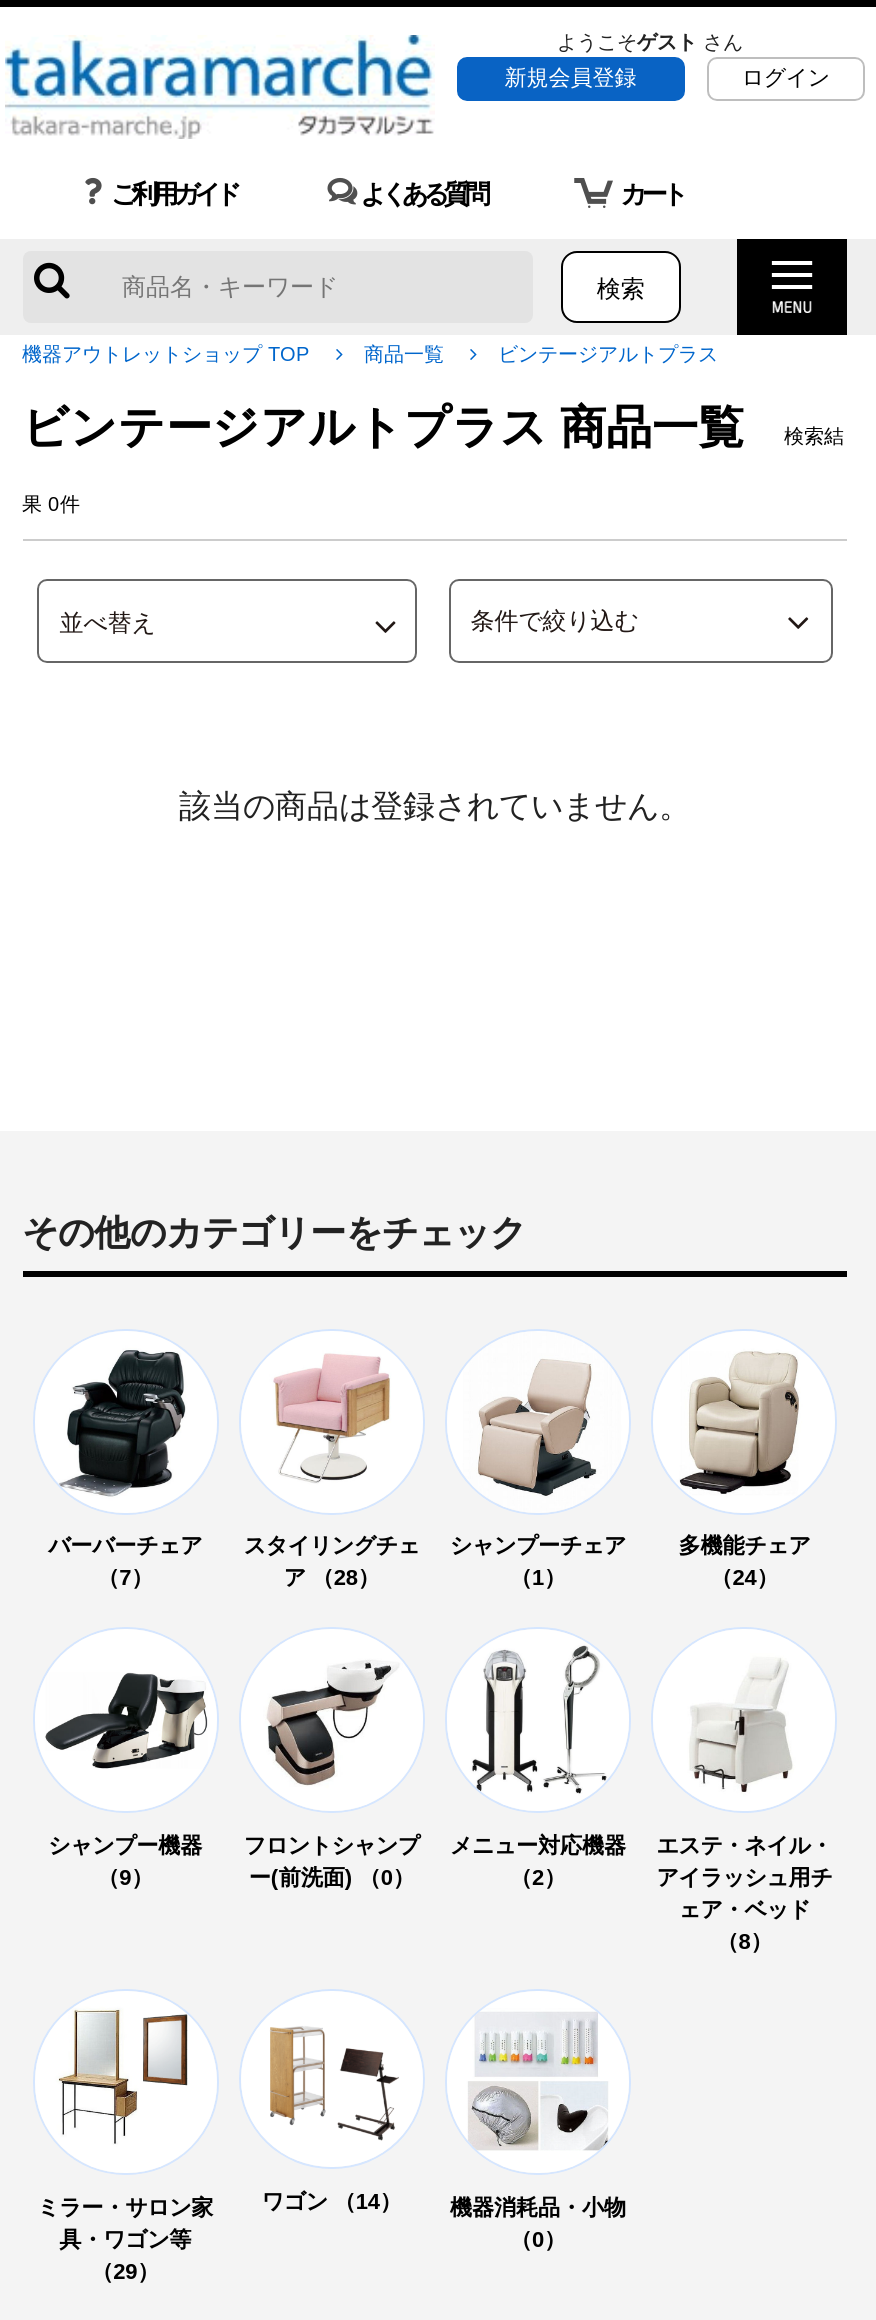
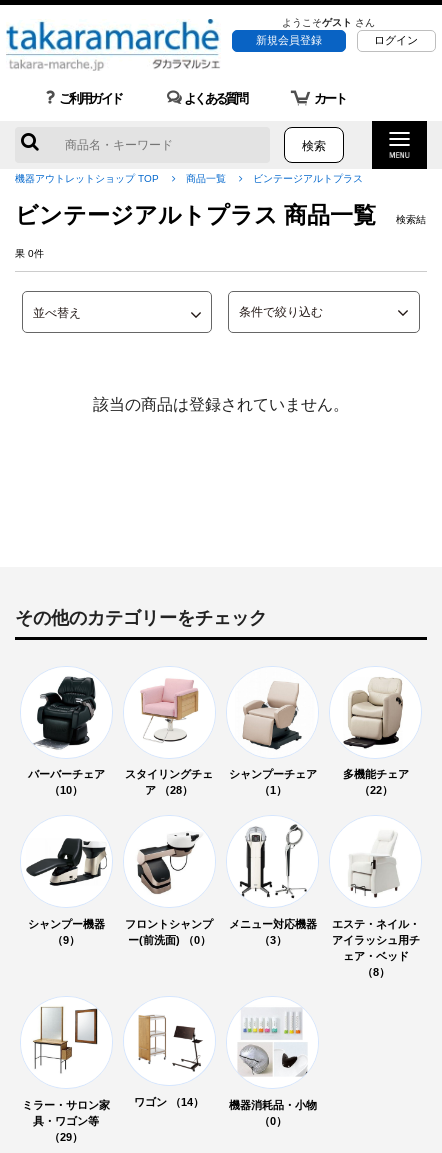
[97,1566,153,1590] （7） -> [49,784,83,796] （10）
[711,1566,779,1590] （24） -> [359,784,393,796] （22）
[510,1864,566,1888] （2） -> [258,933,286,945] （3）

